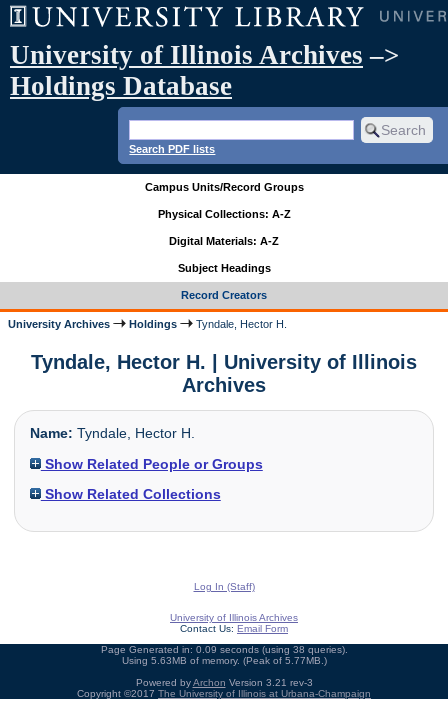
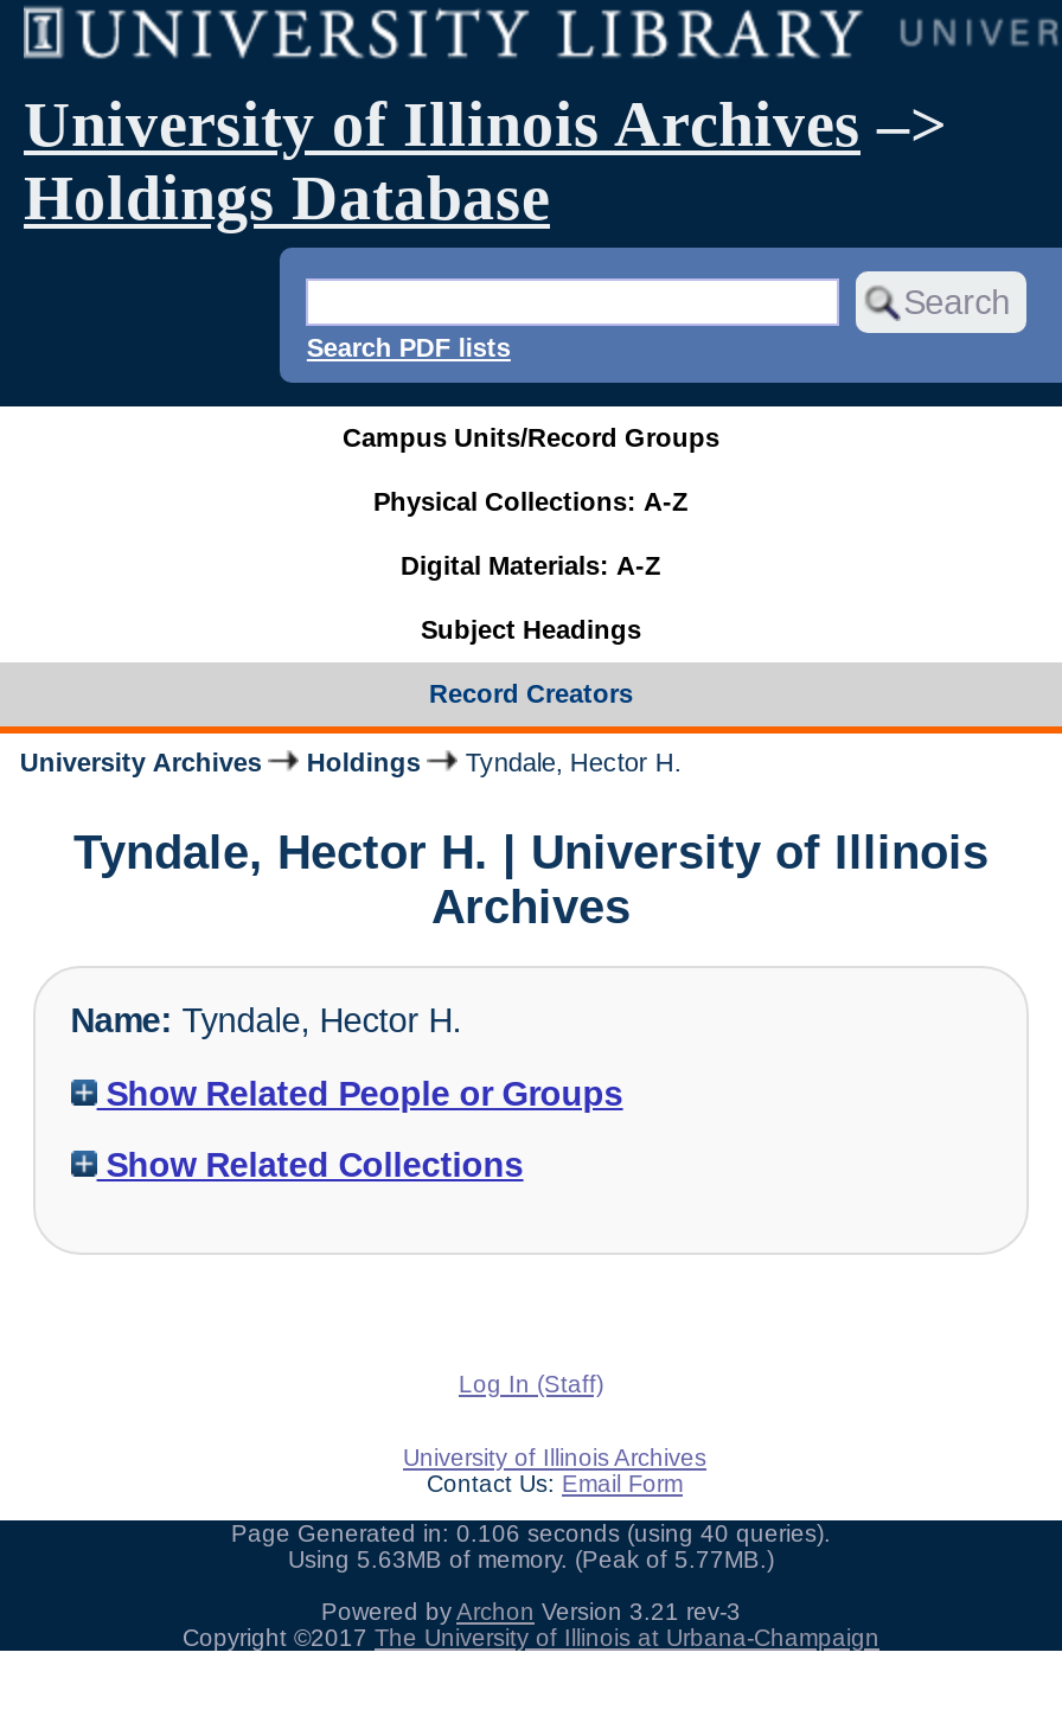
[100,644,347,655] Page Generated in: 0.09 seconds (using 38 queries). -> [231,1521,831,1547] Page Generated in: 0.106 seconds (using 40 queries).

